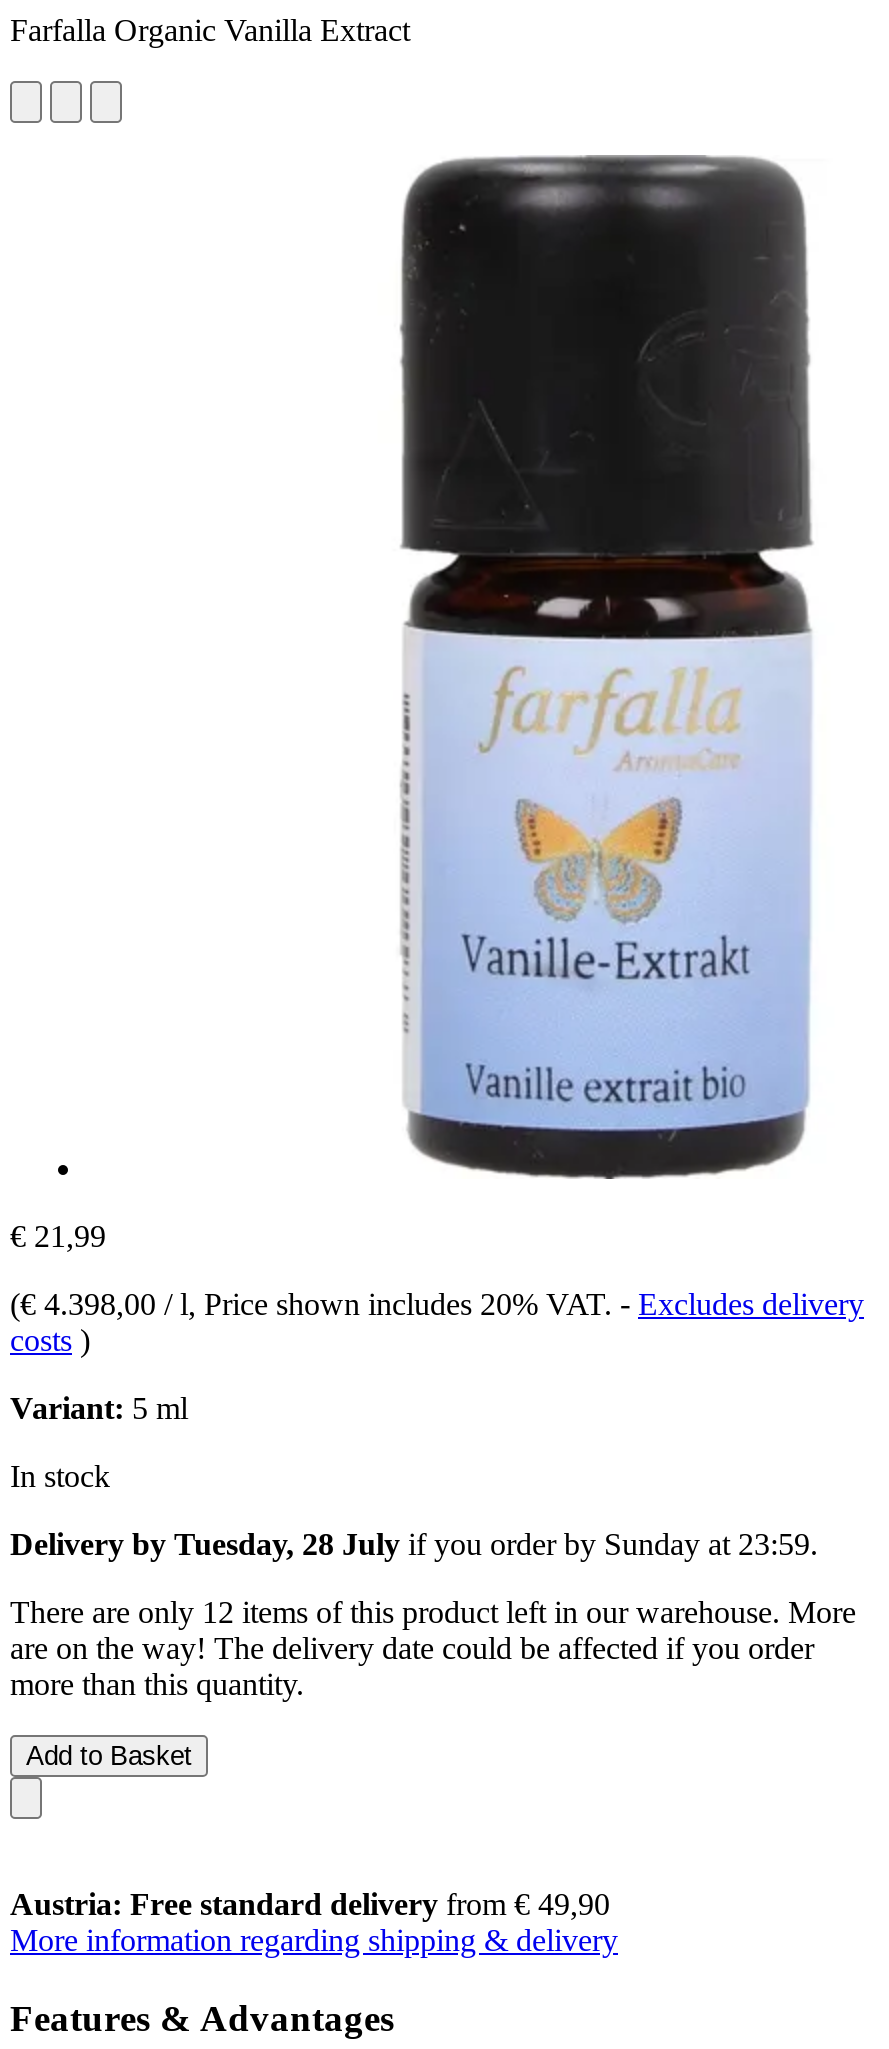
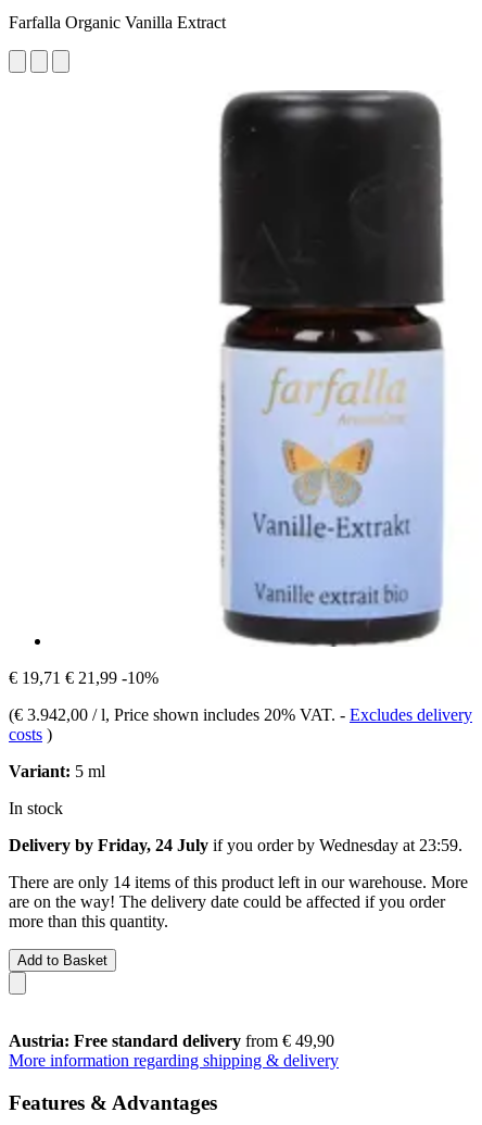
[10,1219,106,1253] € 21,99 -> [9,668,158,687] € 19,71 € 21,99 -10%
[10,1287,864,1321] (€ 4.398,00 / l, Price shown includes 20% VAT. - Excludes delivery -> [9,705,472,724] (€ 3.942,00 / l, Price shown includes 20% VAT. - Excludes delivery
[10,1527,818,1561] Delivery by Tuesday, 28 July if you order by Sunday at 23:59. -> [9,836,462,854] Delivery by Friday, 24 July if you order by Wednesday at 23:59.
[10,1595,856,1629] There are only 12 items of this product left in our warehouse. More -> [9,873,468,891] There are only 14 items of this product left in our warehouse. More

